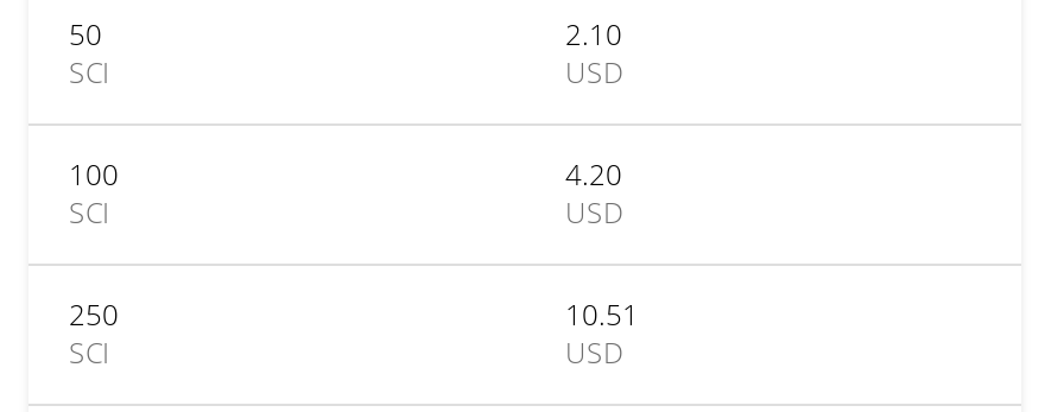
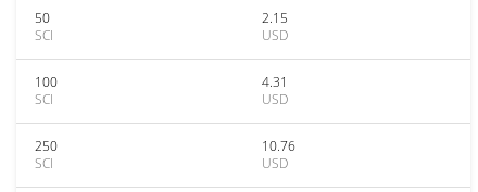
[565,14,622,55] 2.10 -> [262,9,288,27] 2.15
[565,154,622,195] 4.20 -> [262,73,288,91] 4.31
[565,294,639,335] 10.51 -> [262,137,295,155] 10.76

